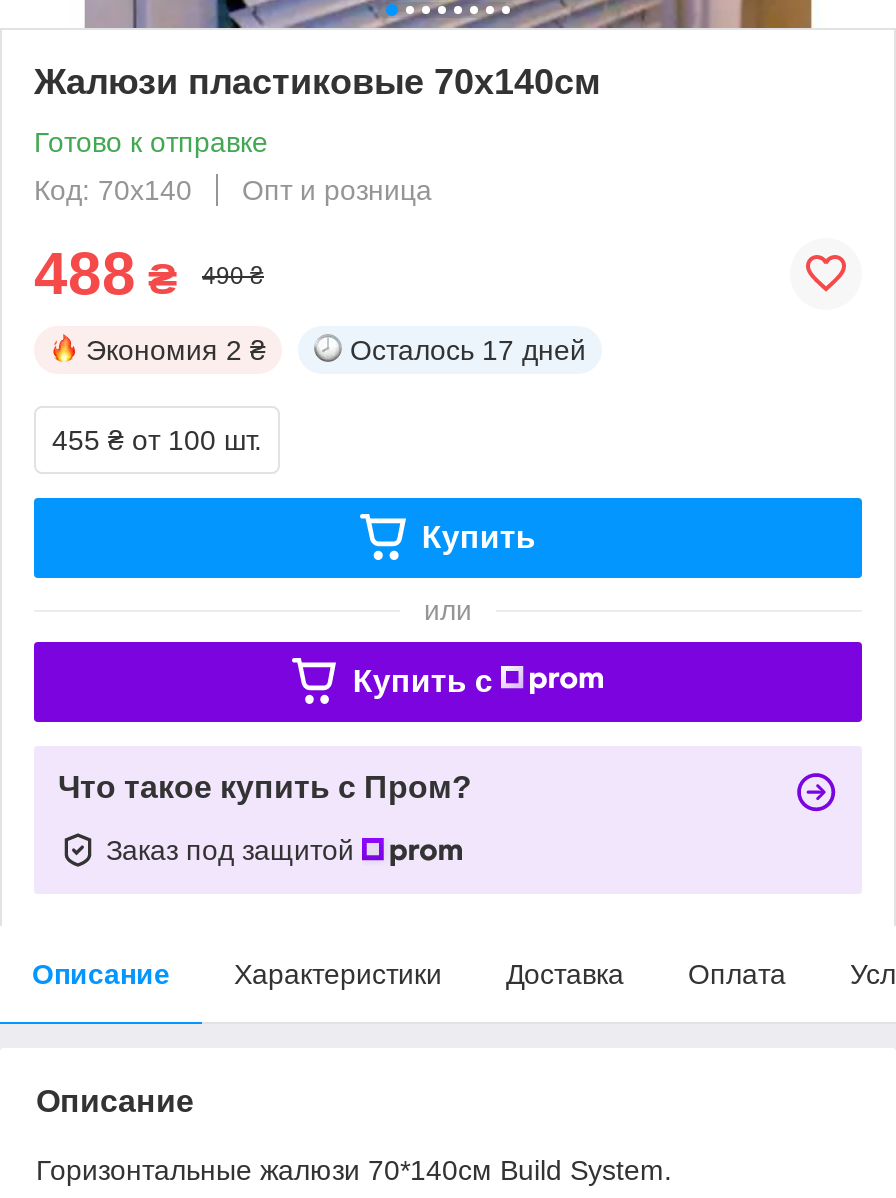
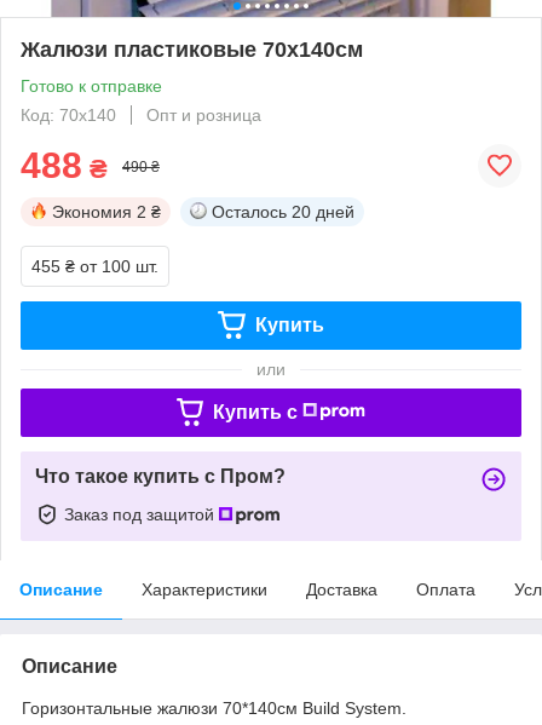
[350,334,586,366] Осталось 17 дней -> [212,202,354,221] Осталось 20 дней

